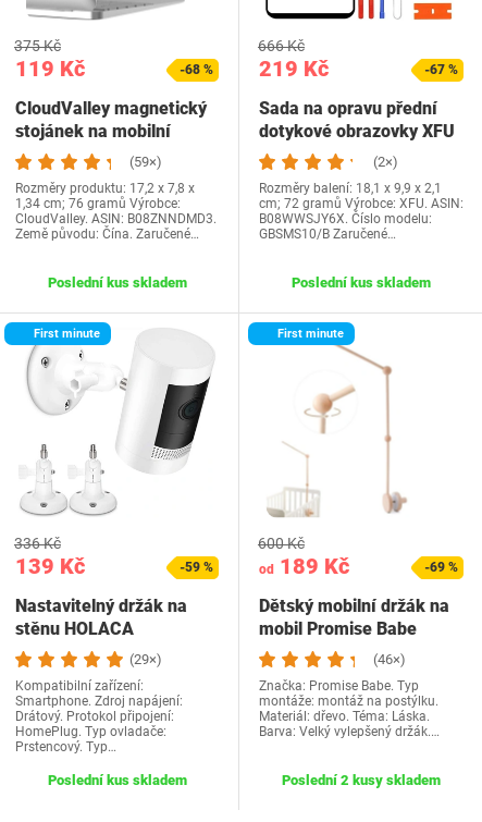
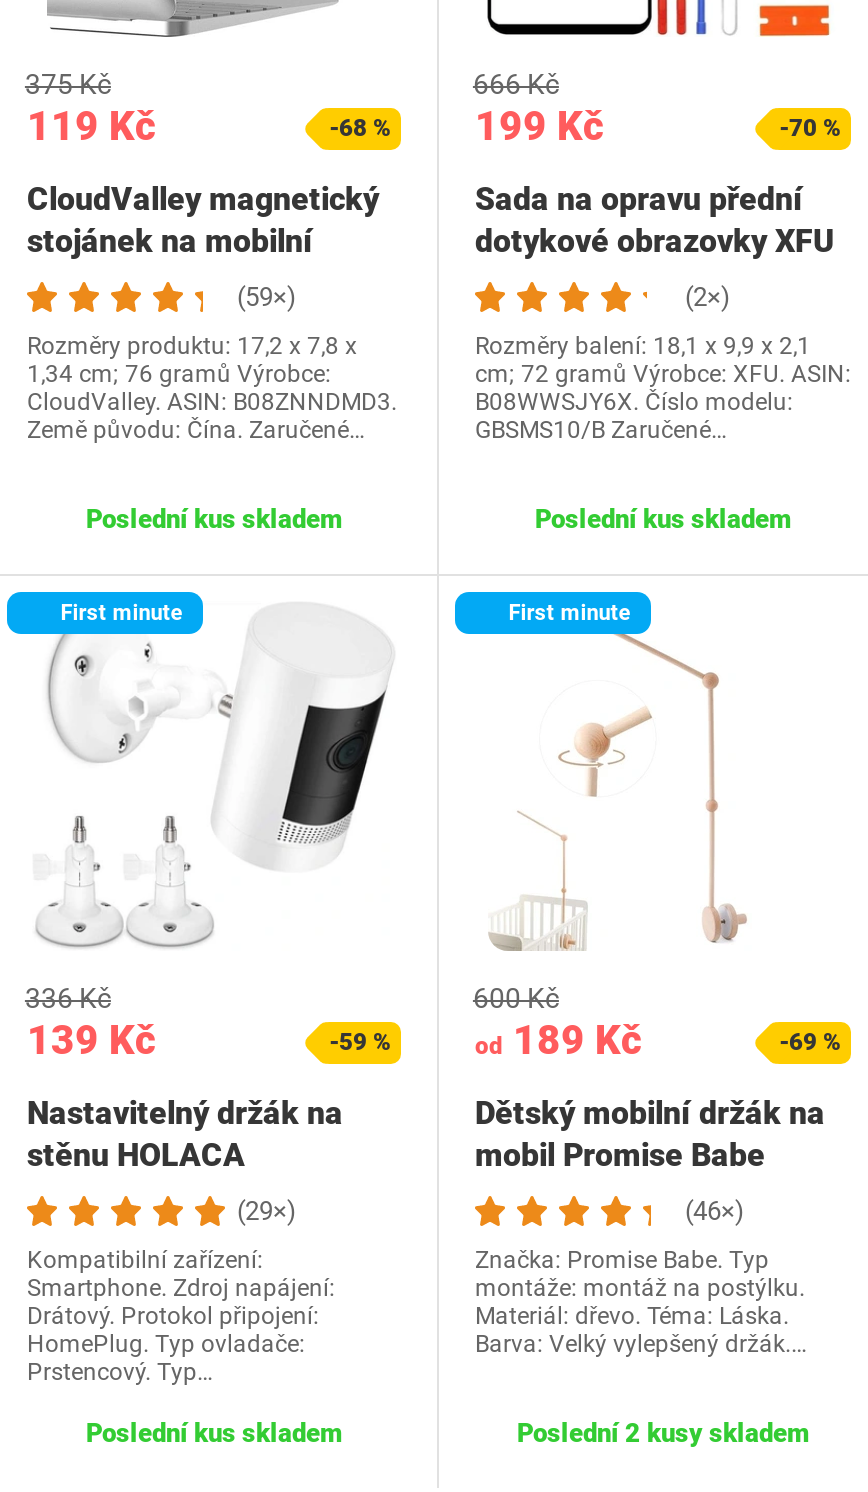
[259,55,329,81] 219 Kč -> [475,101,603,149] 199 Kč
[424,62,458,77] -67 % -> [779,113,841,141] -70 %

